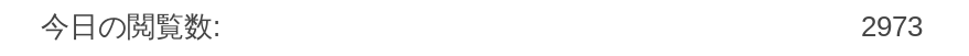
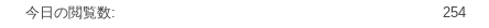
[861,9,923,42] 2973 -> [443,5,466,21] 254

